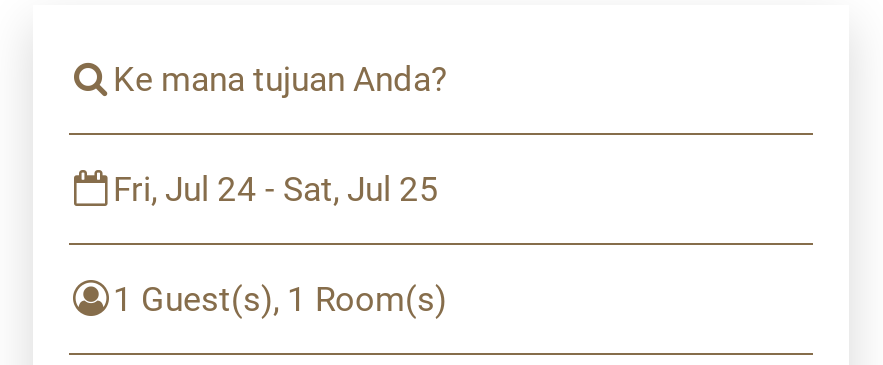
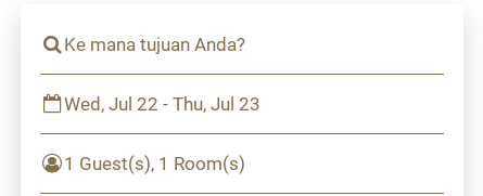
[113,165,439,211] Fri, Jul 24 - Sat, Jul 25 -> [64,91,260,116] Wed, Jul 22 - Thu, Jul 23

